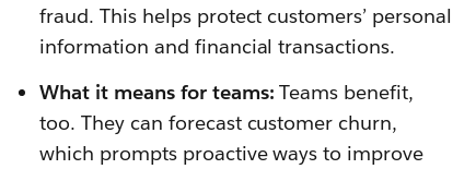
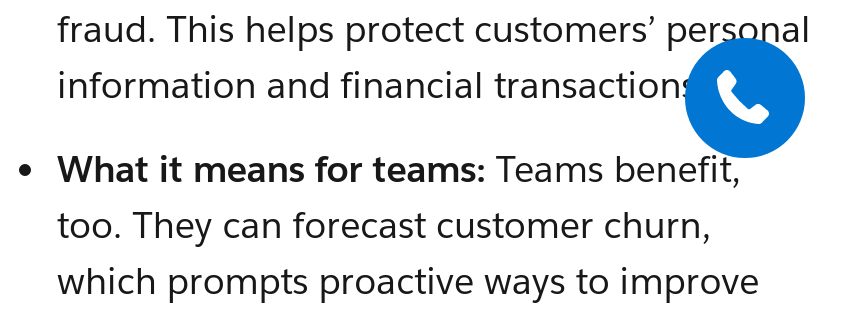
none -> [685,56,807,160] [image]

